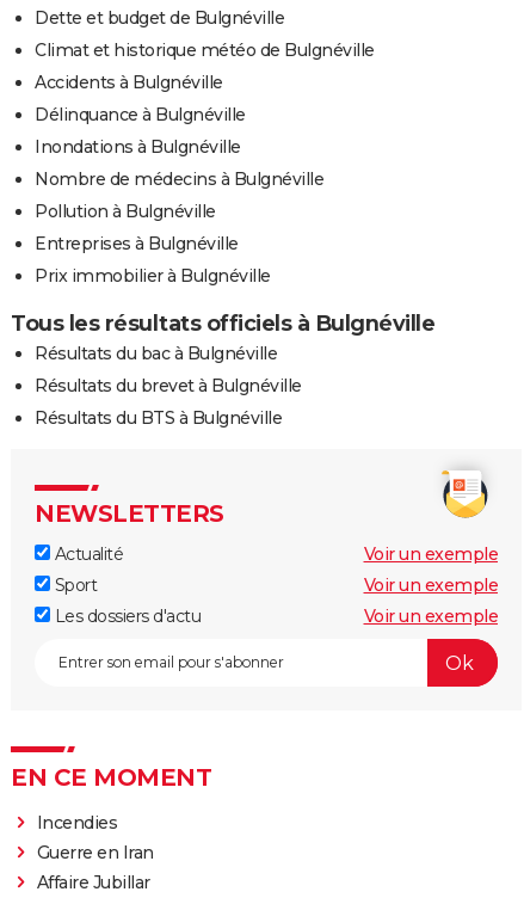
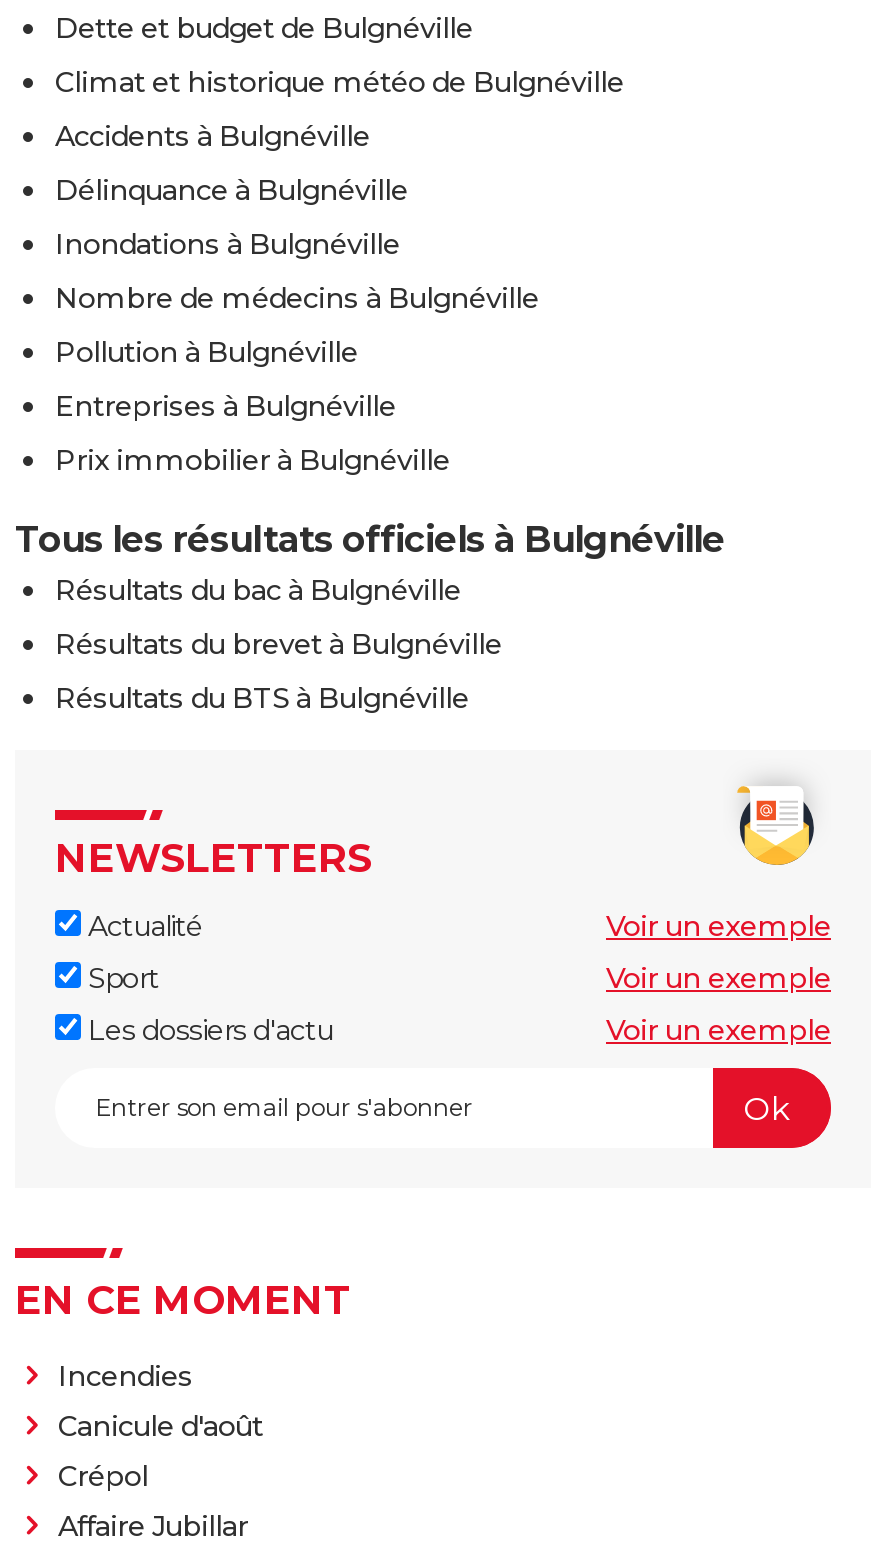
[36,842,153,864] Guerre en Iran -> [58,1408,263,1494] Canicule d'août | Crépol

